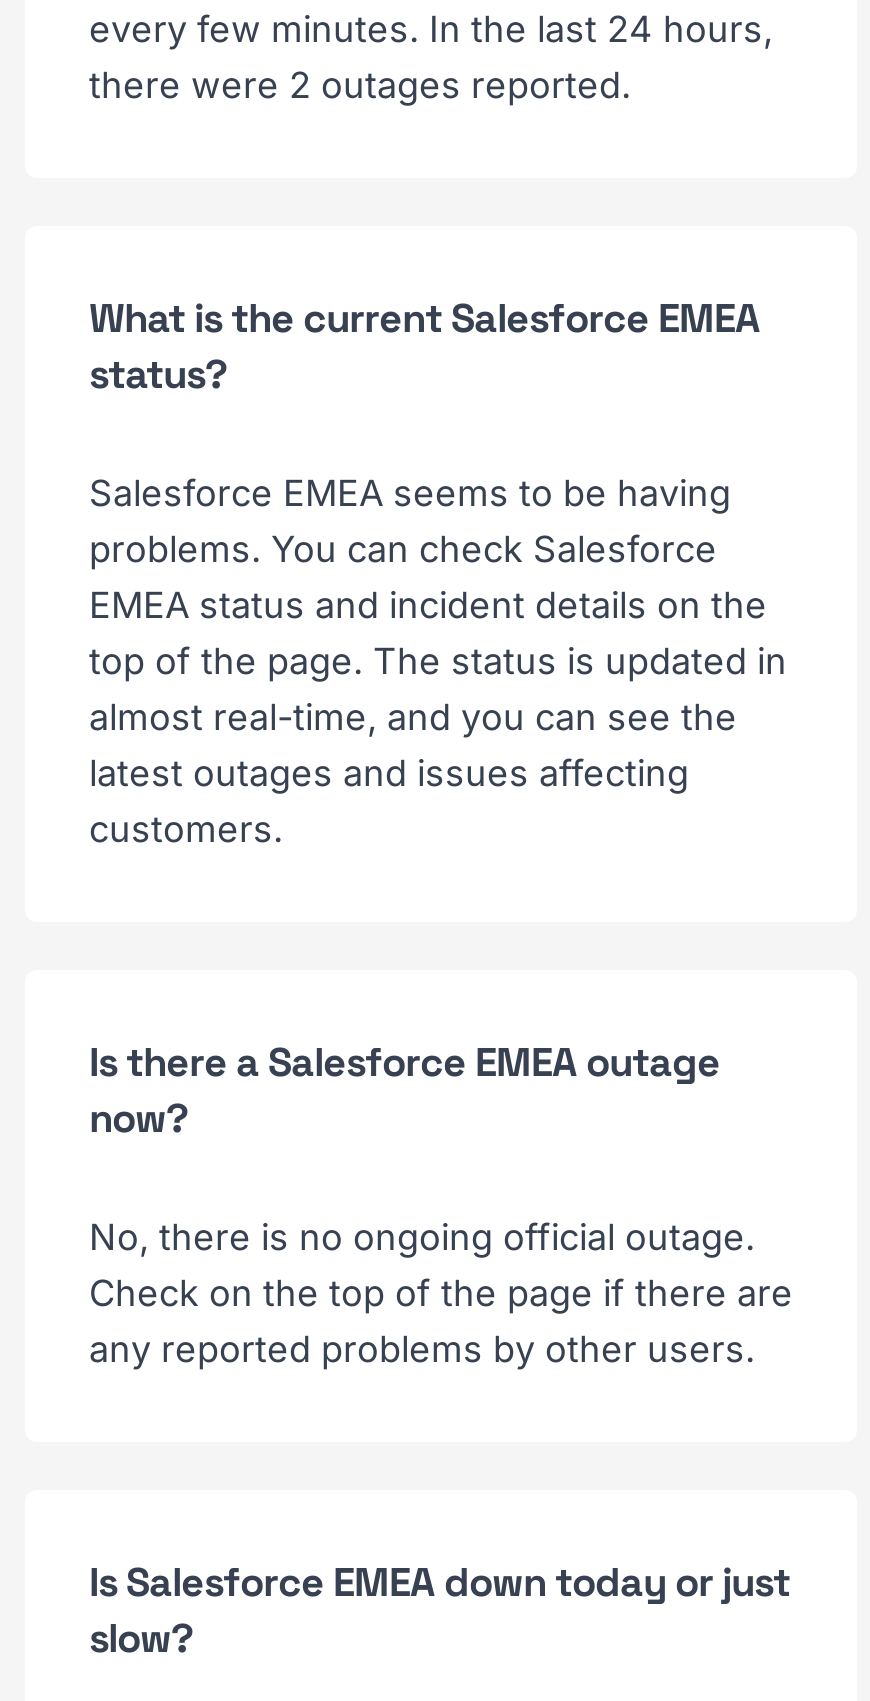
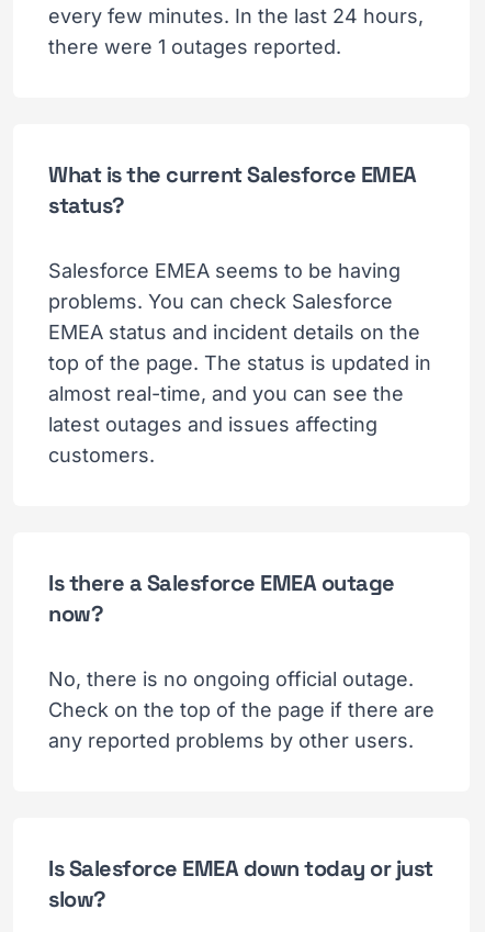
[89,64,631,106] there were 2 outages reported. -> [48,35,341,58] there were 1 outages reported.

